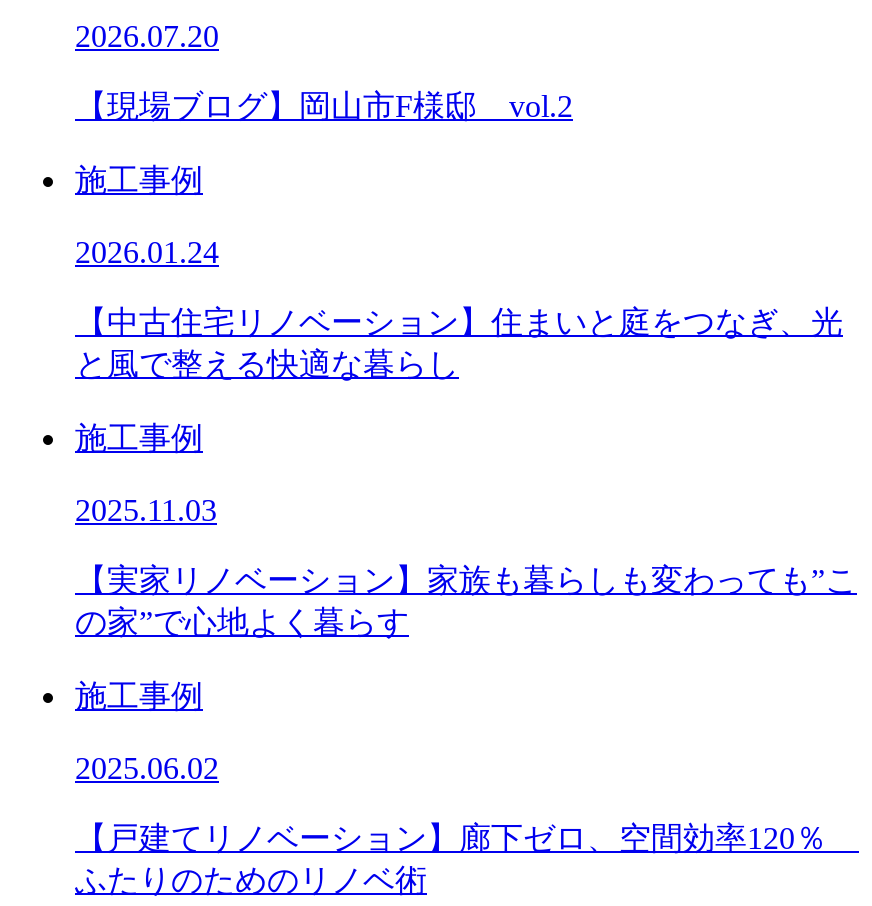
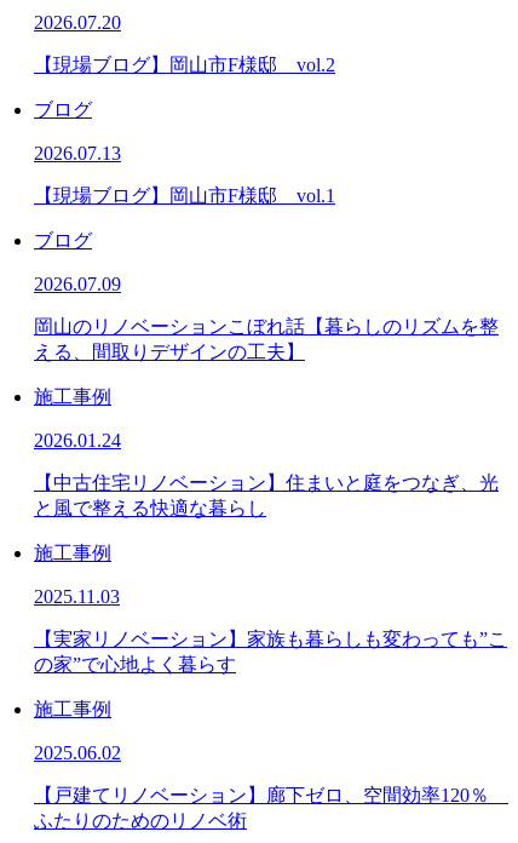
none -> [34,99,499,362] ブログ | 2026.07.13 | 【現場ブログ】岡山市F様邸 vol.1 | ブログ | 2026.07.09 | 岡山のリノベーションこぼれ話【暮らしのリズムを整 | える、間取りデザインの工夫】

